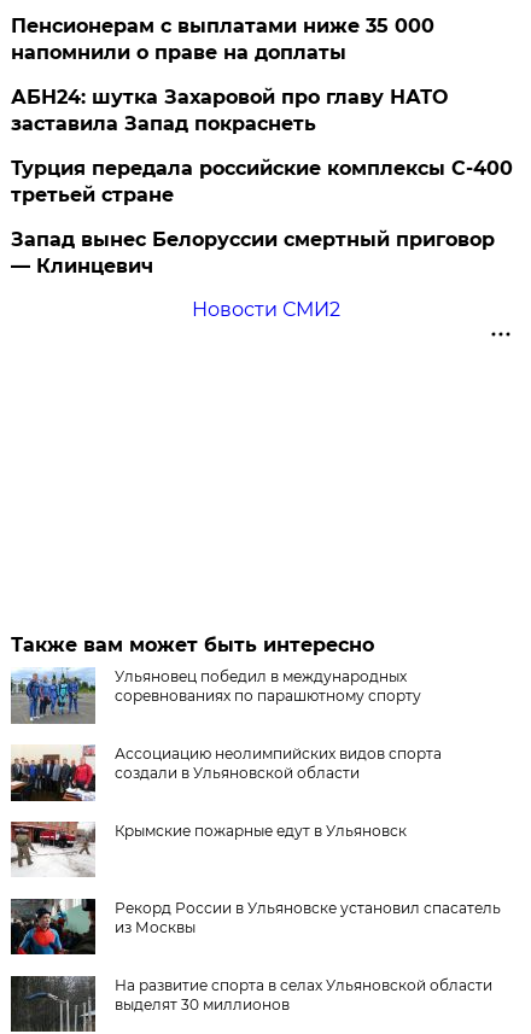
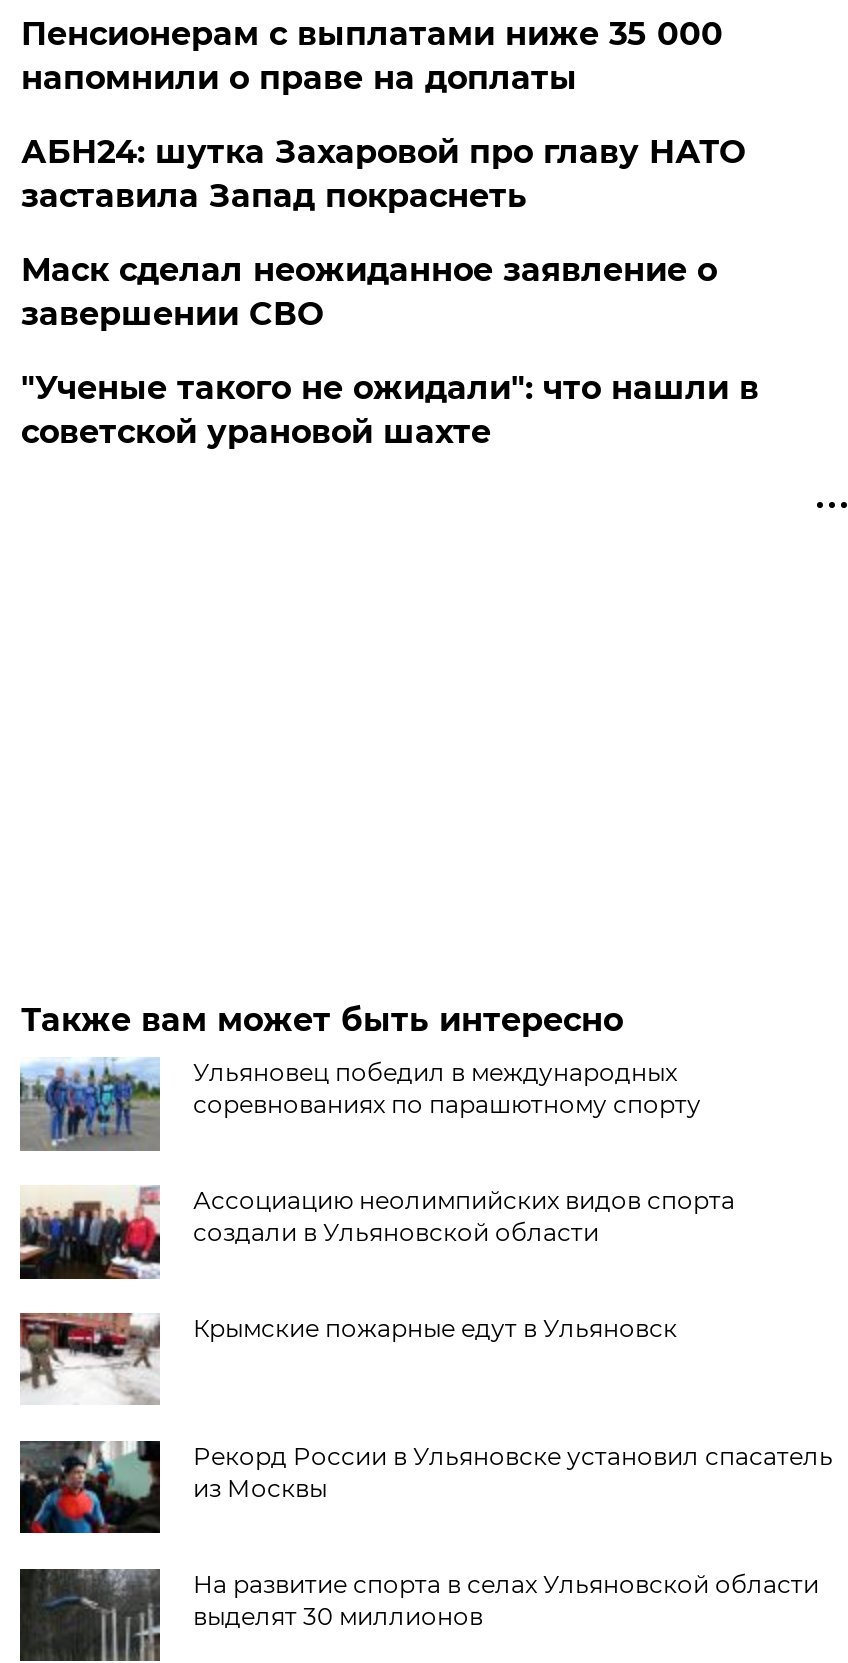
[11,157,513,321] Турция передала российские комплексы С-400 | третьей стране | Запад вынес Белоруссии смертный приговор | — Клинцевич | Новости СМИ2 -> [21,251,759,451] Маск сделал неожиданное заявление о | завершении СВО | "Ученые такого не ожидали": что нашли в | советской урановой шахте

